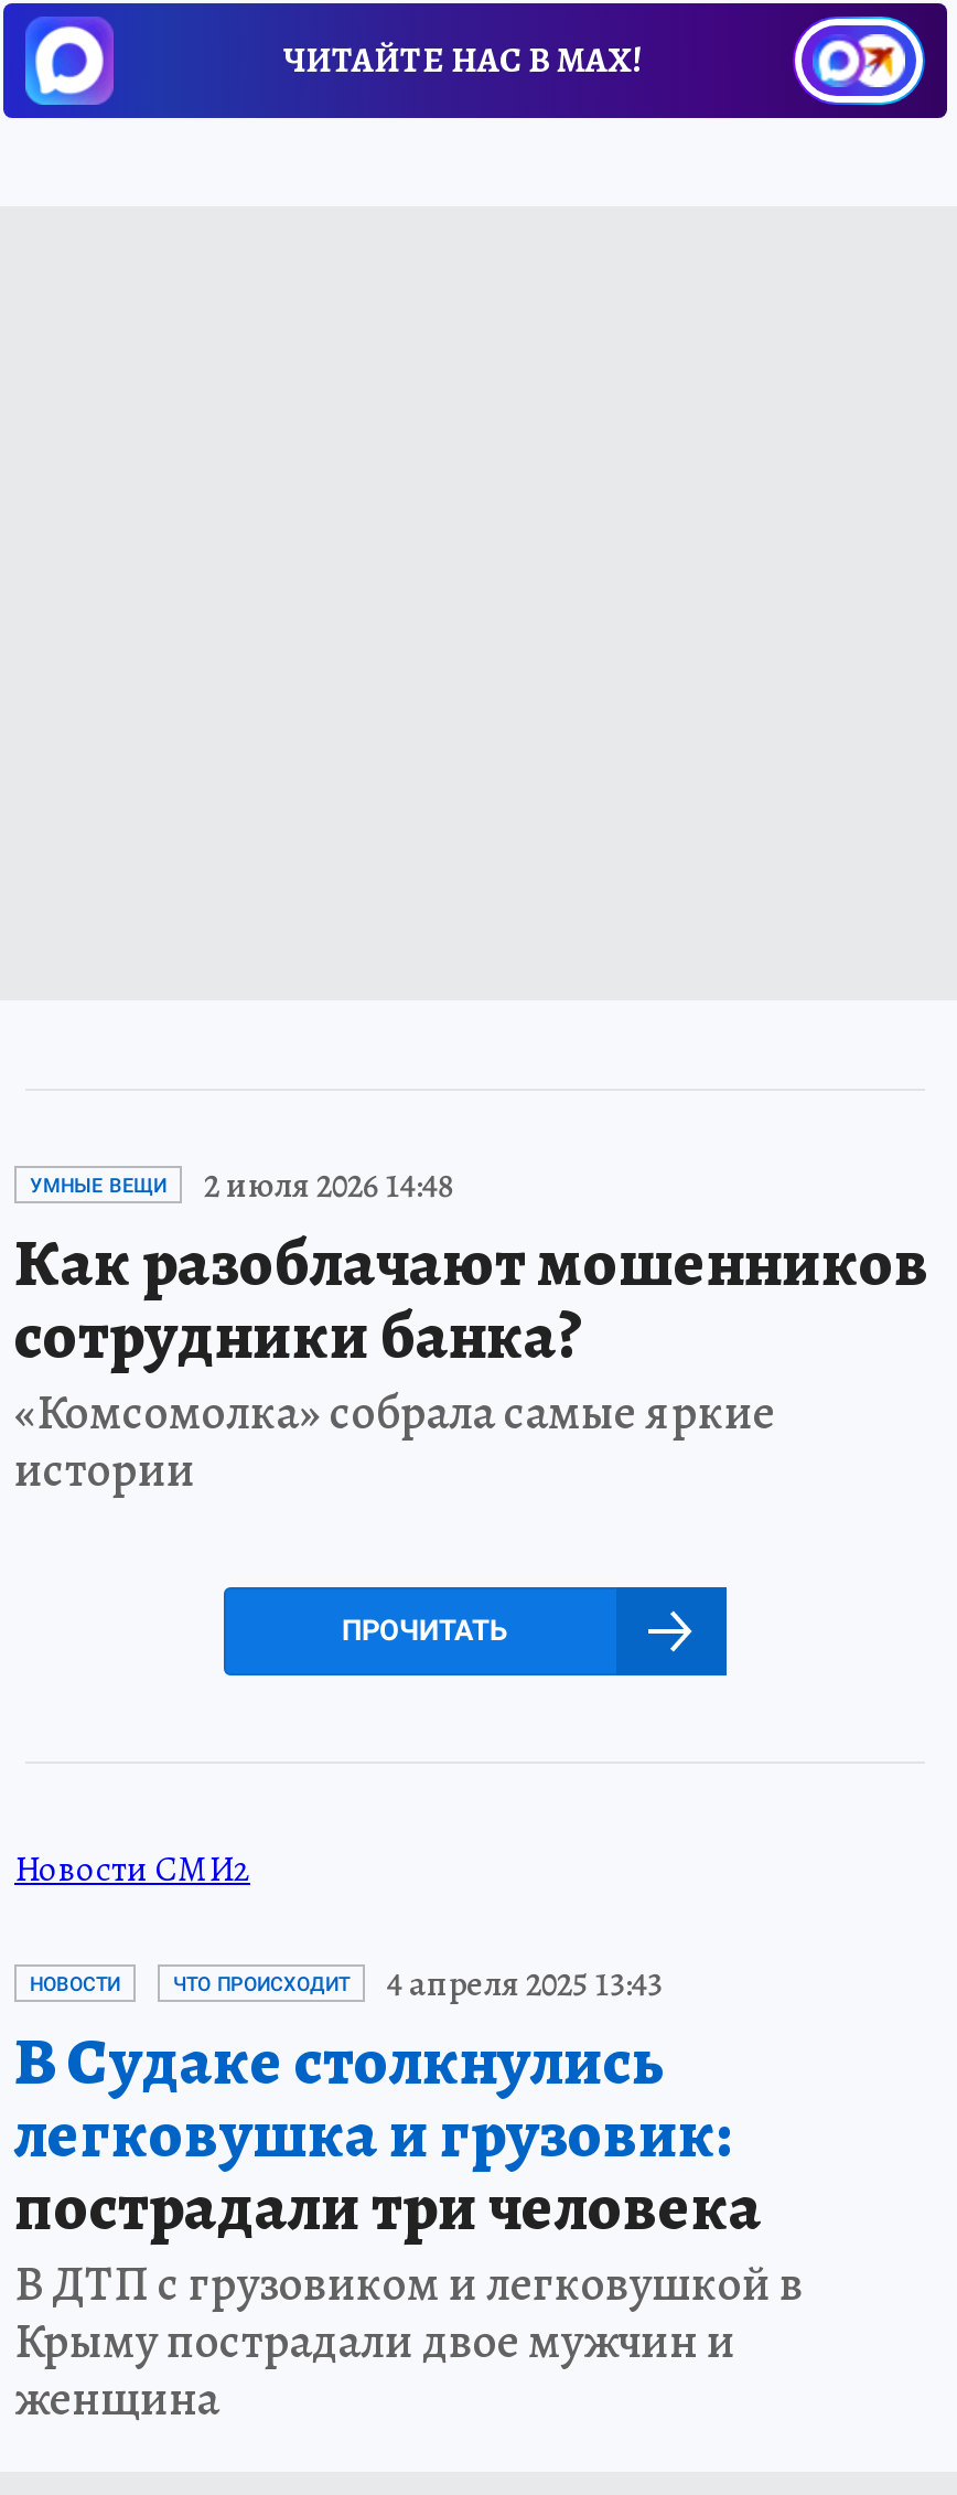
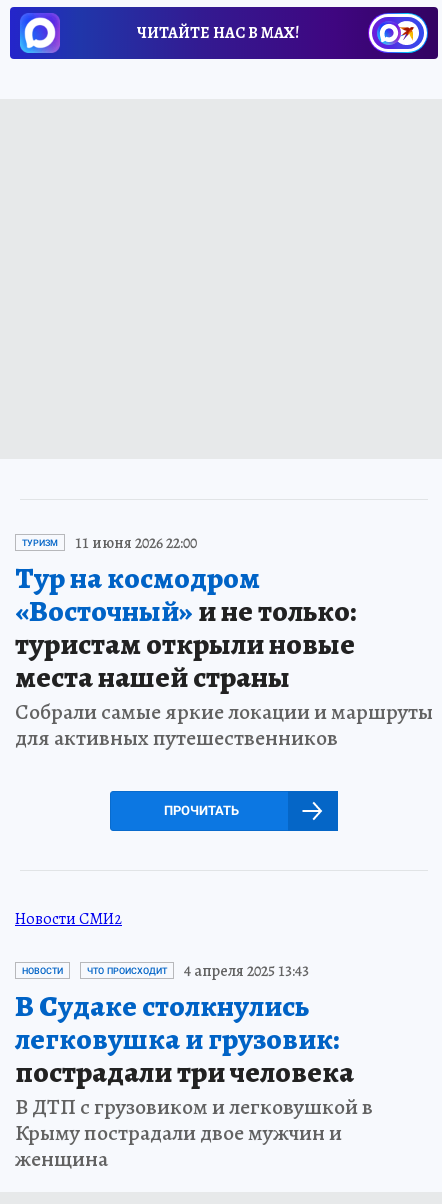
[14,1160,929,1502] УМНЫЕ ВЕЩИ | 2 июля 2026 14:48 | Как разоблачают мошенников | сотрудники банка? | «Комсомолка» собрала самые яркие | истории -> [15,531,433,752] ТУРИЗМ | 11 июня 2026 22:00 | Тур на космодром | «Восточный»и не только: | туристам открыли новые | места нашей страны | Собрали самые яркие локации и маршруты | для активных путешественников

